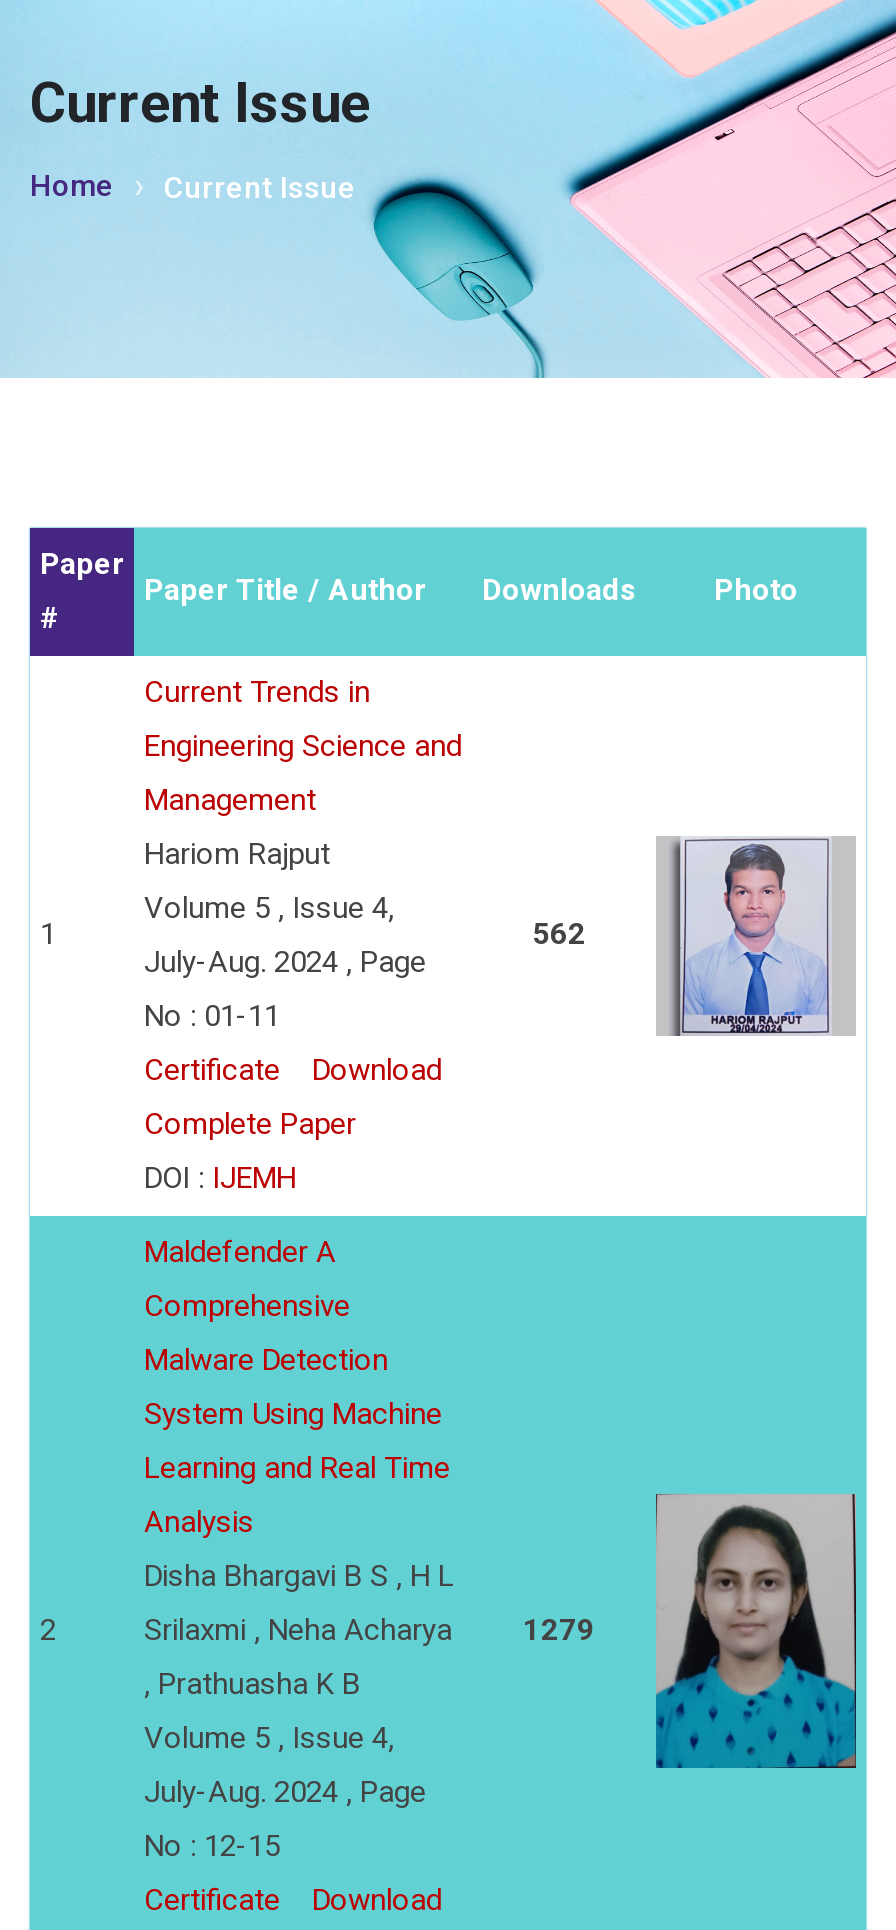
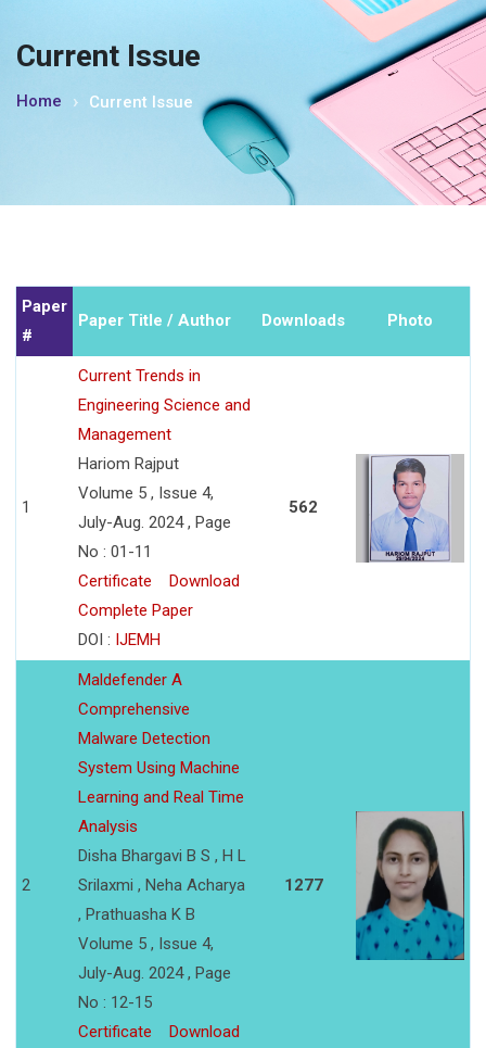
[144,1612,595,1648] Srilaxmi , Neha Acharya 1279 -> [78,876,323,895] Srilaxmi , Neha Acharya 1277

